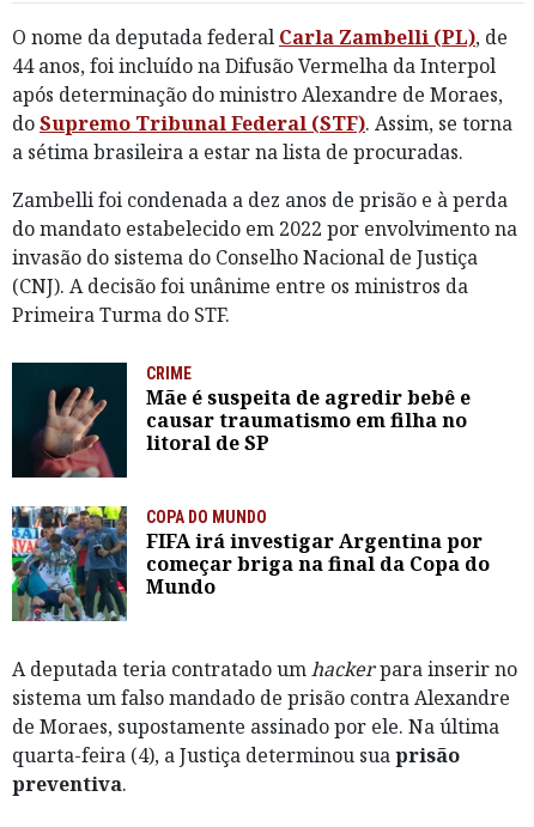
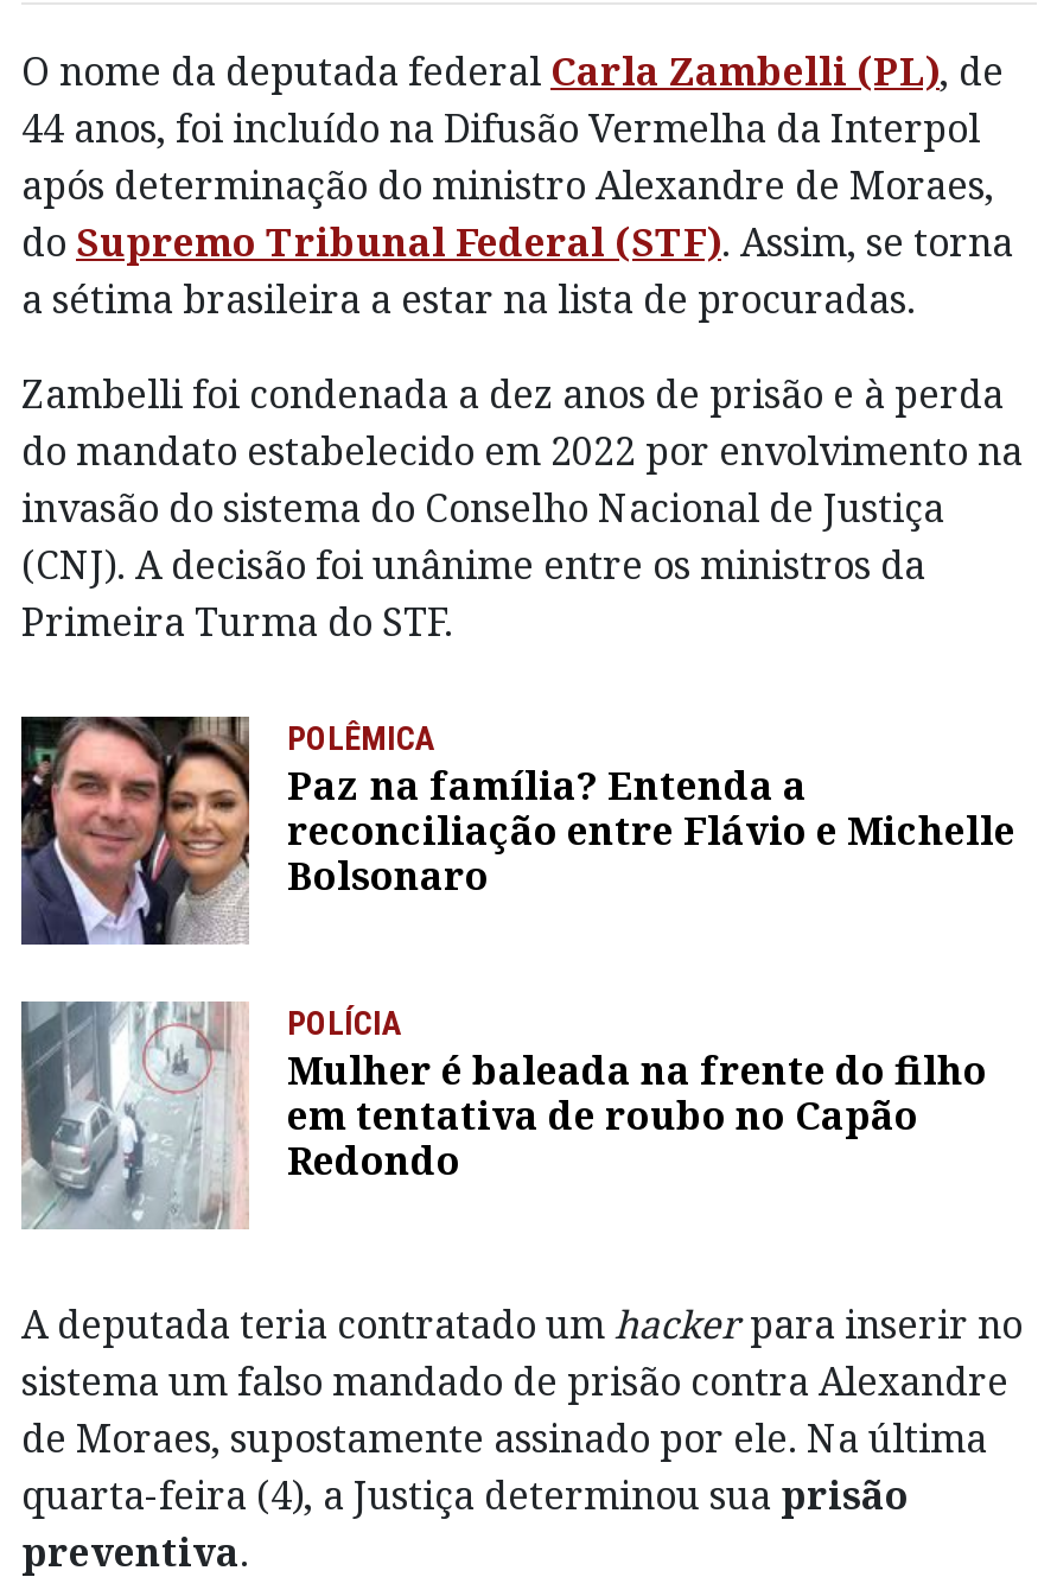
[11,361,471,479] [image] | CRIME | Mãe é suspeita de agredir bebê e | causar traumatismo em filha no | litoral de SP -> [19,714,1015,947] [image] | POLÊMICA | Paz na família? Entenda a | reconciliação entre Flávio e Michelle | Bolsonaro
[11,505,490,621] [image] | COPA DO MUNDO | FIFA irá investigar Argentina por | começar briga na final da Copa do | Mundo -> [19,999,987,1229] [image] | POLÍCIA | Mulher é baleada na frente do filho | em tentativa de roubo no Capão | Redondo

